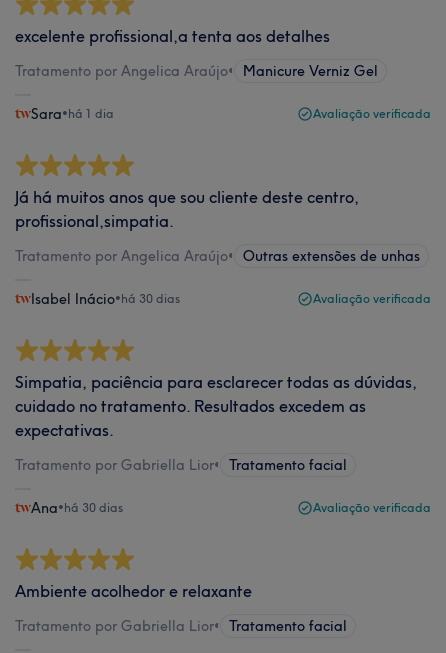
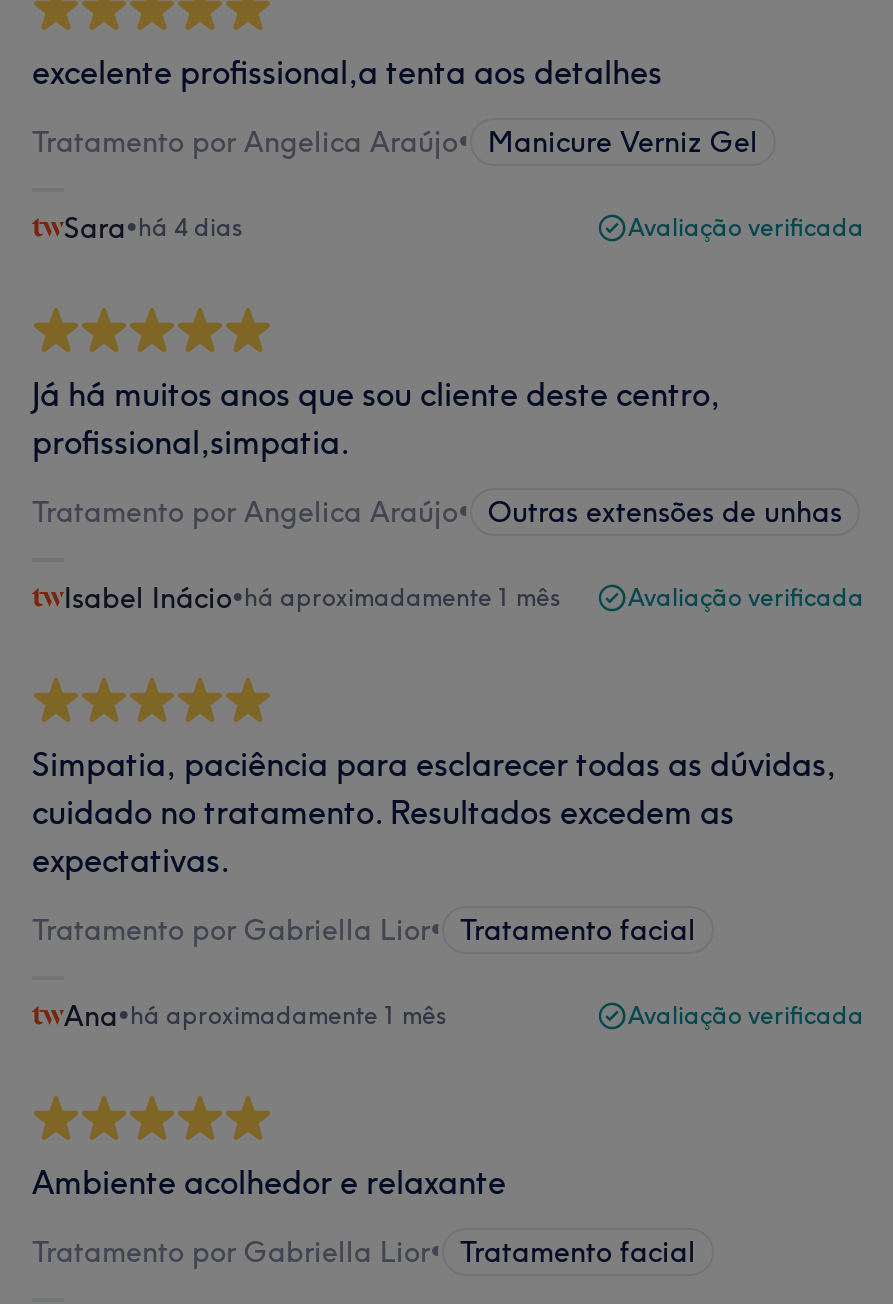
[31,105,114,123] Sara•há 1 dia -> [64,210,242,246] Sara•há 4 dias
[31,290,180,308] Isabel Inácio•há 30 dias -> [64,580,560,616] Isabel Inácio•há aproximadamente 1 mês
[31,499,123,517] Ana•há 30 dias -> [64,998,446,1034] Ana•há aproximadamente 1 mês

